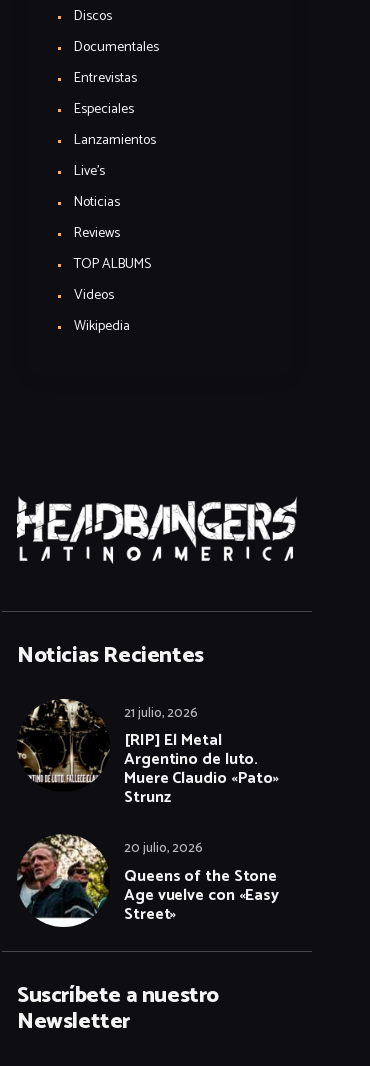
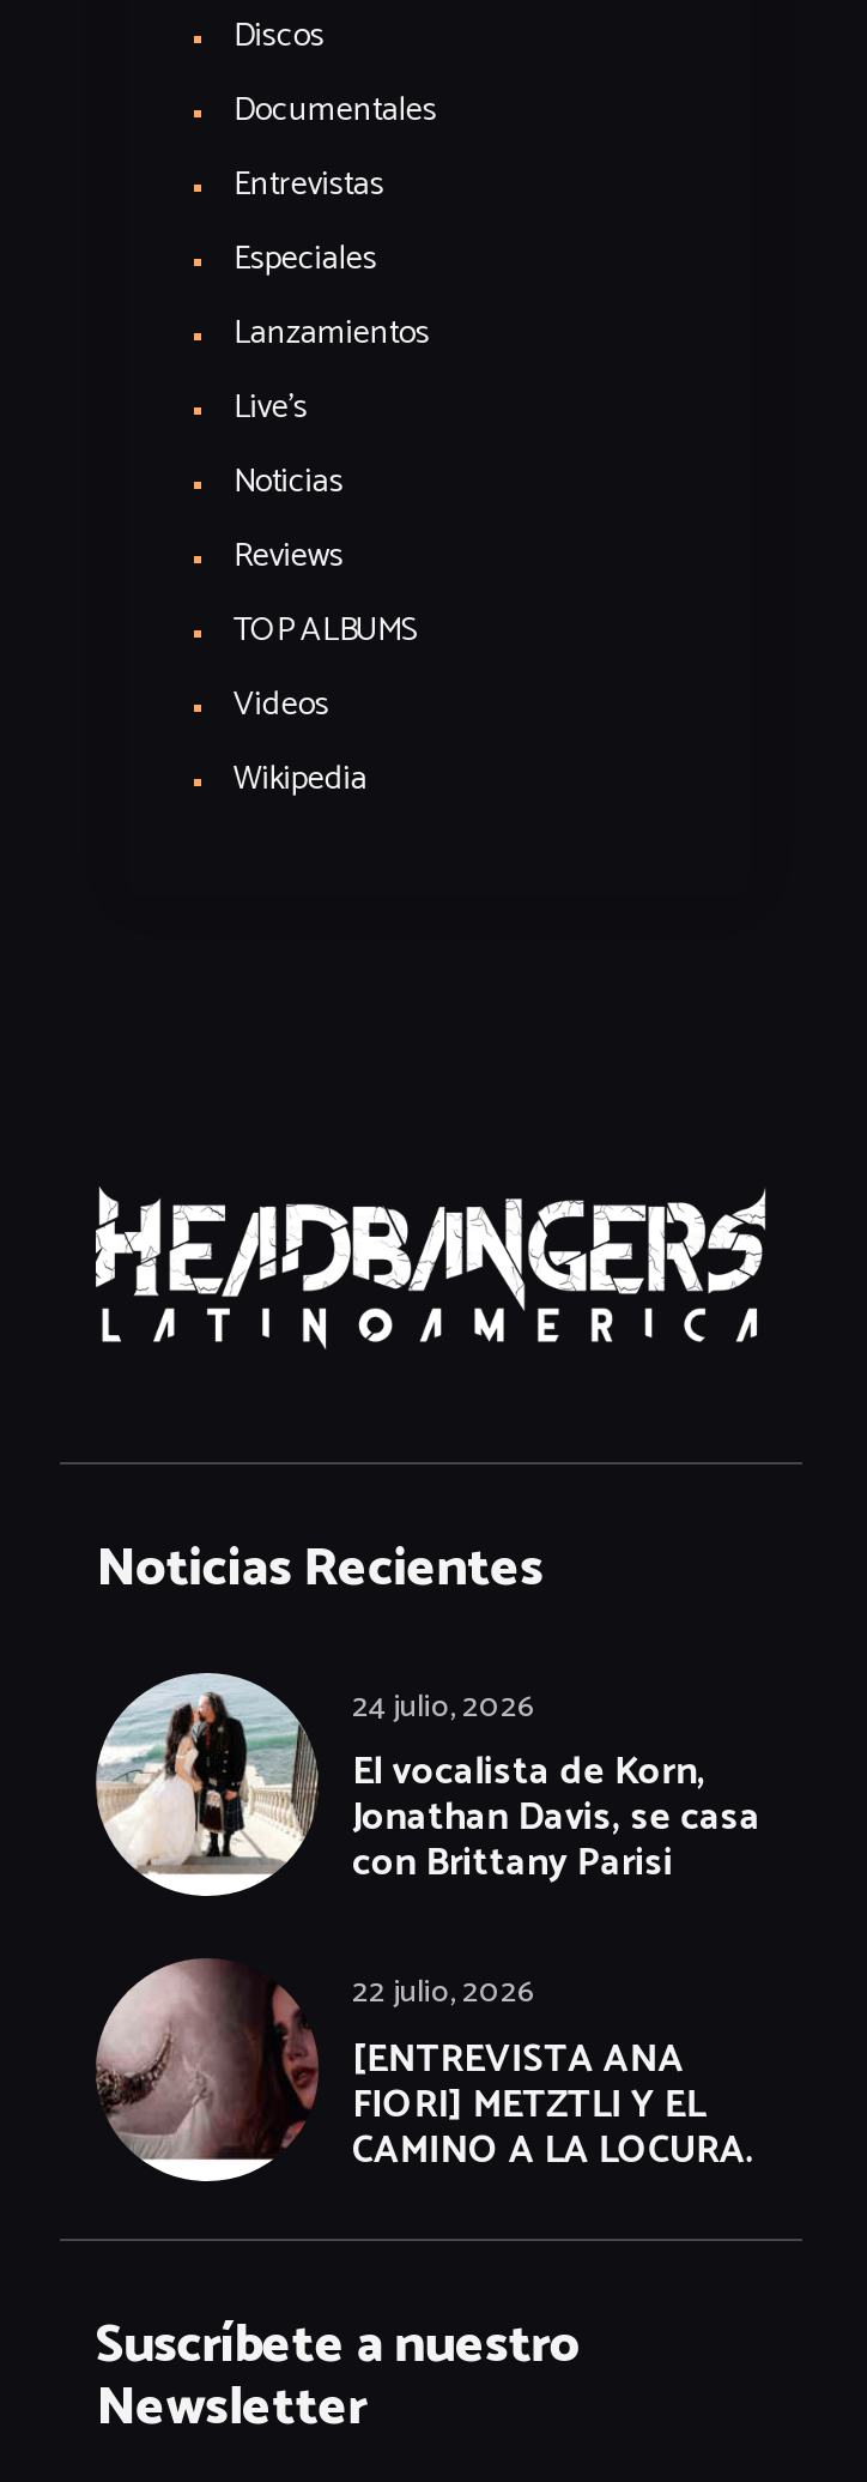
[18,699,279,811] [image] | 21 julio, 2026 | [RIP] El Metal | Argentino de luto. | Muere Claudio «Pato» | Strunz -> [93,1671,761,1898] [image] | 24 julio, 2026 | El vocalista de Korn, | Jonathan Davis, se casa | con Brittany Parisi
[18,835,279,928] [image] | 20 julio, 2026 | Queens of the Stone | Age vuelve con «Easy | Street» -> [96,1961,755,2183] [image] | 22 julio, 2026 | [ENTREVISTA ANA | FIORI] METZTLI Y EL | CAMINO A LA LOCURA.

